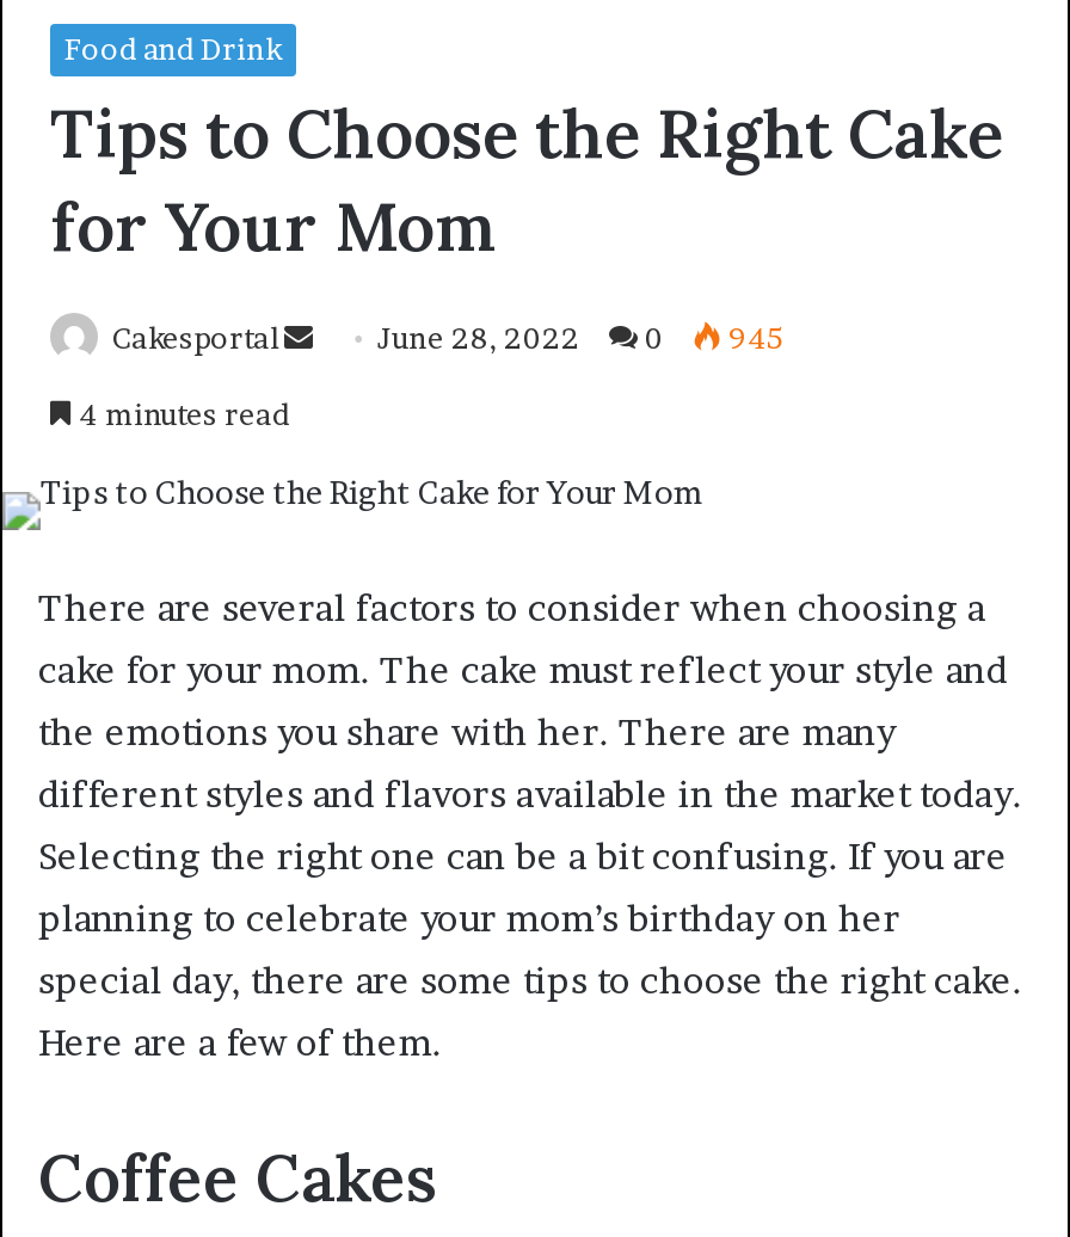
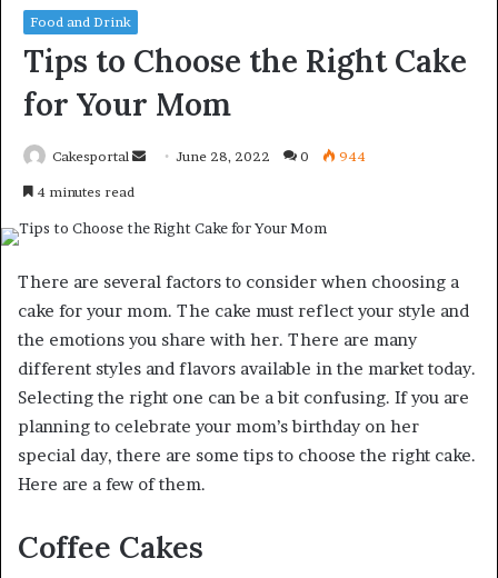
[721,320,783,356] 945 -> [336,148,366,165] 944

